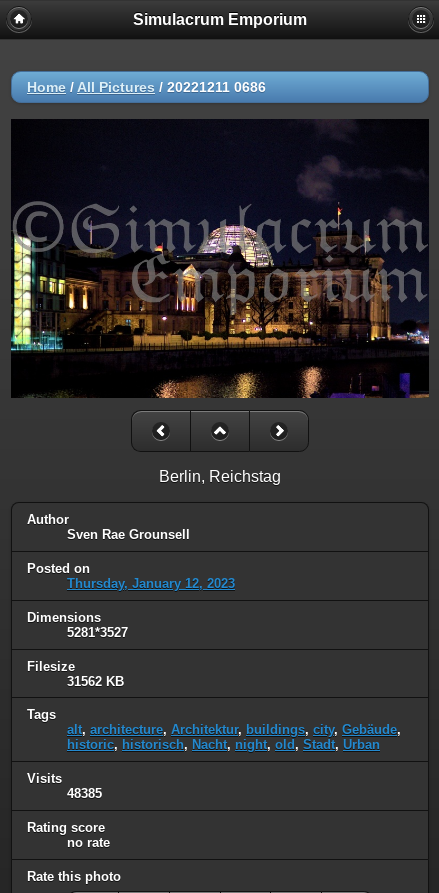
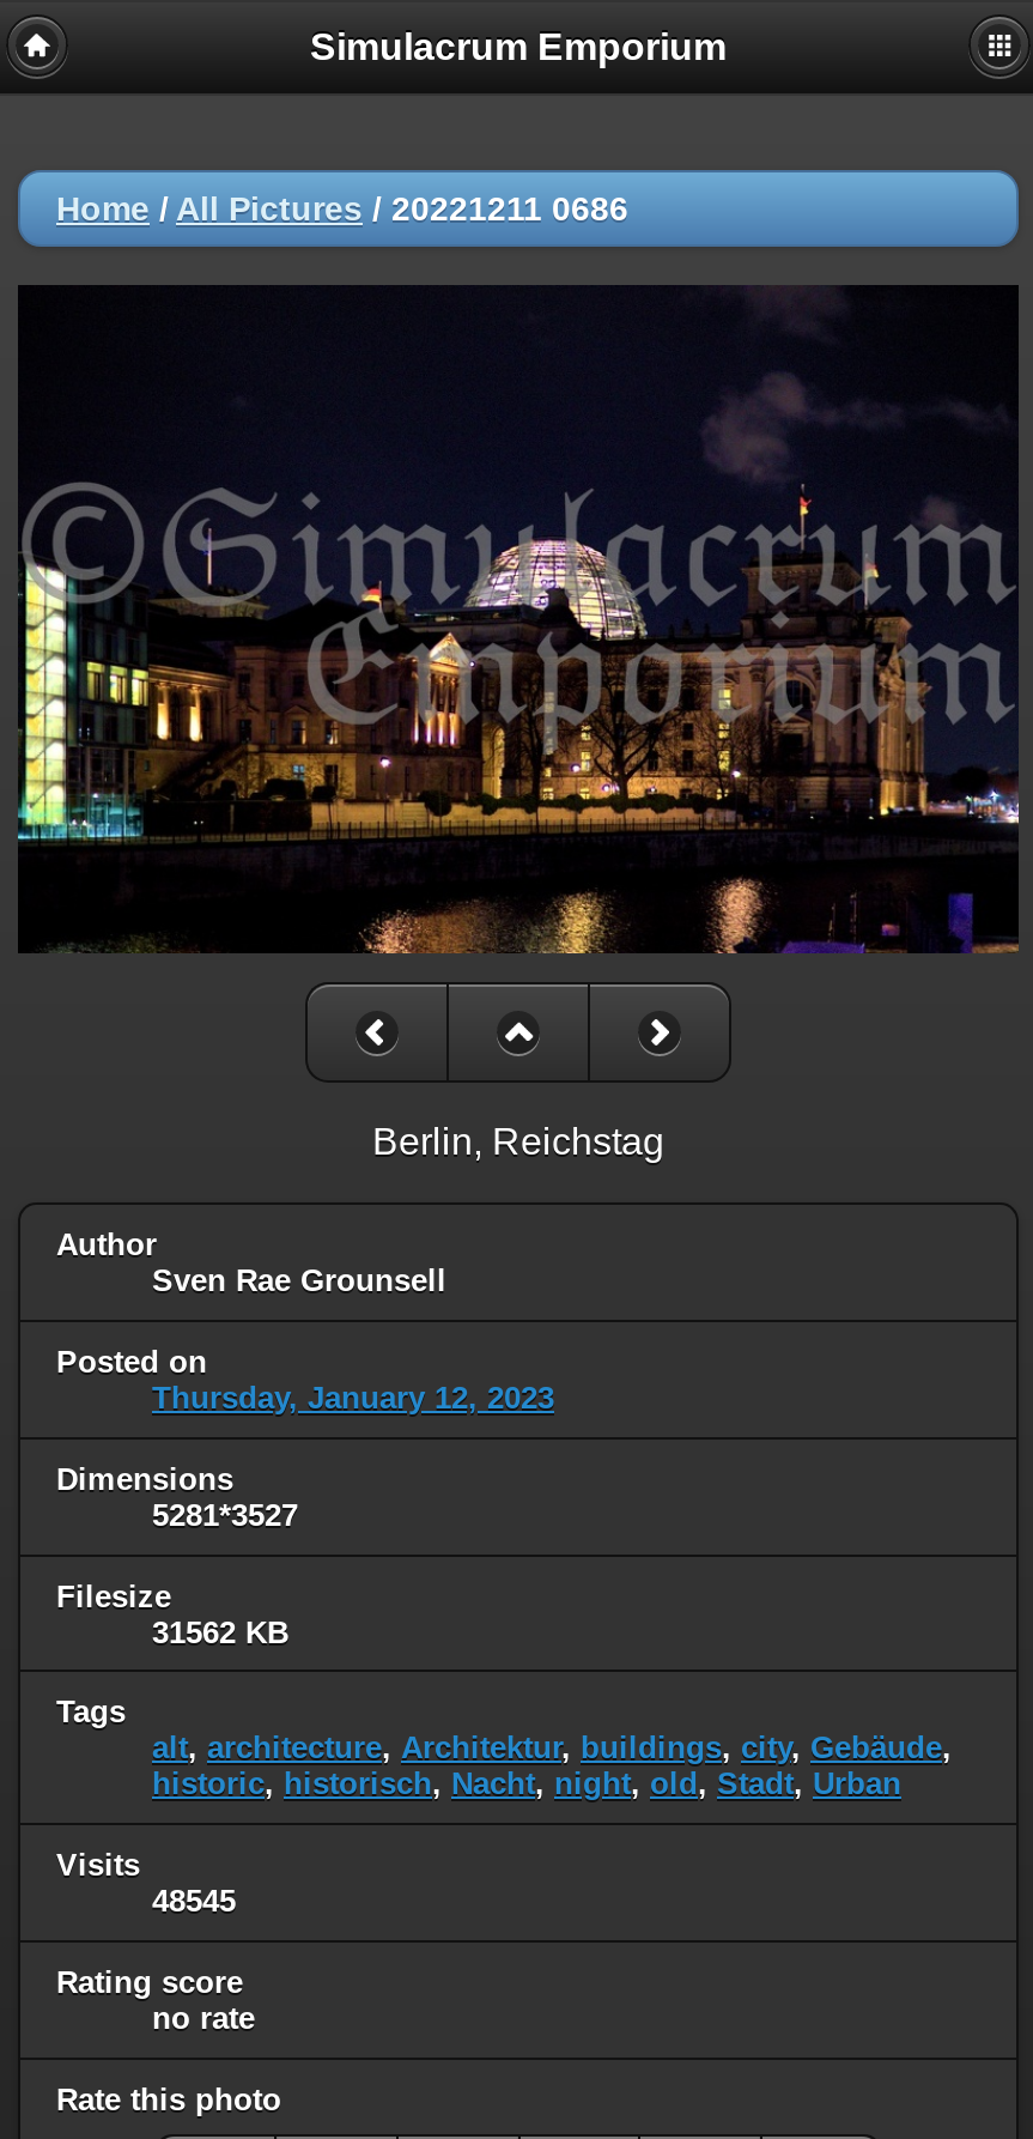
[67,786,102,801] 48385 -> [152,1883,236,1919] 48545

